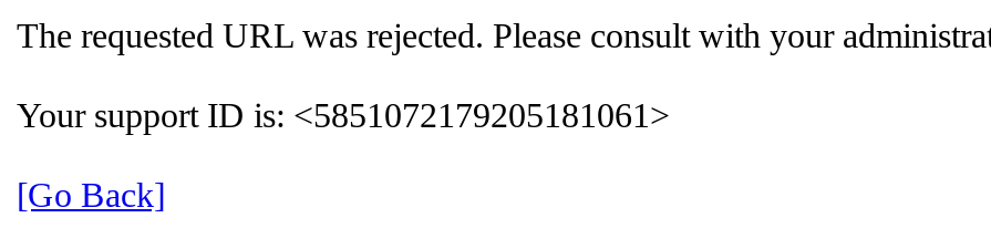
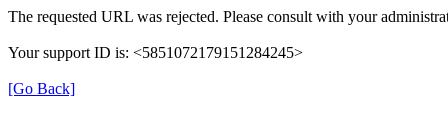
[17,96,670,134] Your support ID is: <5851072179205181061> -> [8,44,303,61] Your support ID is: <5851072179151284245>

